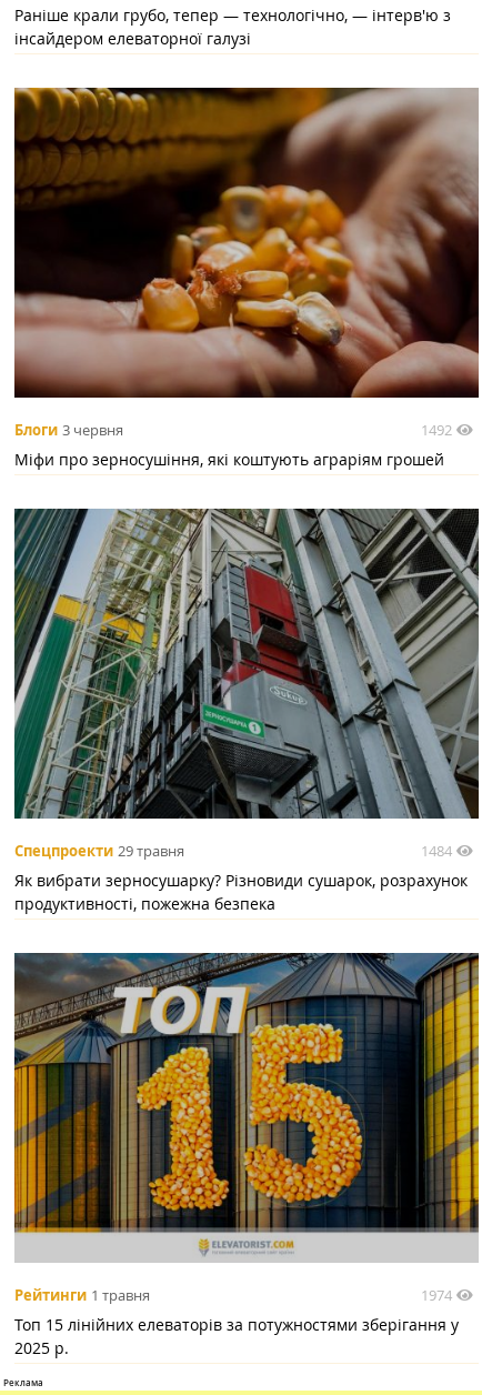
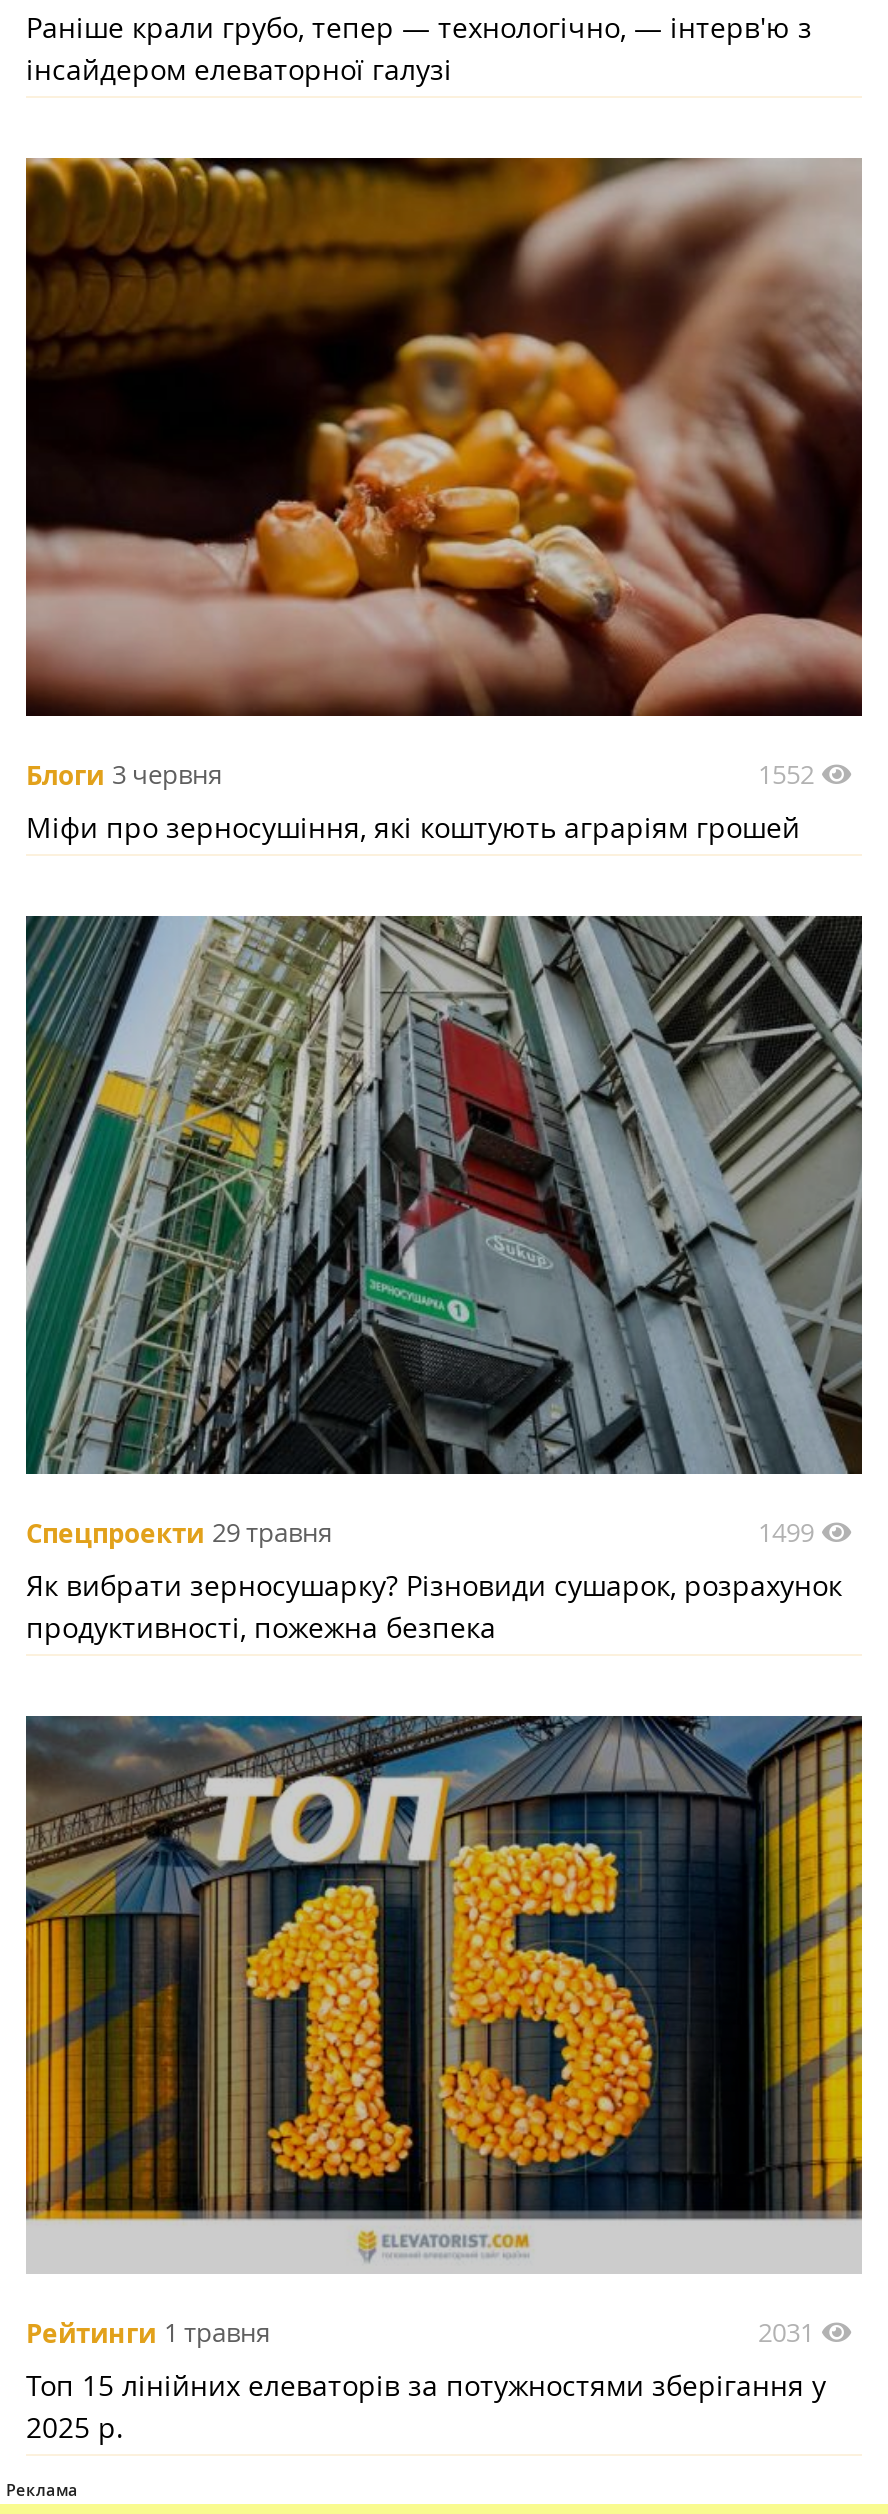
[421,419,452,439] 1492 -> [758,755,814,791] 1552
[421,840,452,860] 1484 -> [758,1513,814,1549] 1499
[421,1285,452,1305] 1974 -> [758,2313,814,2349] 2031

